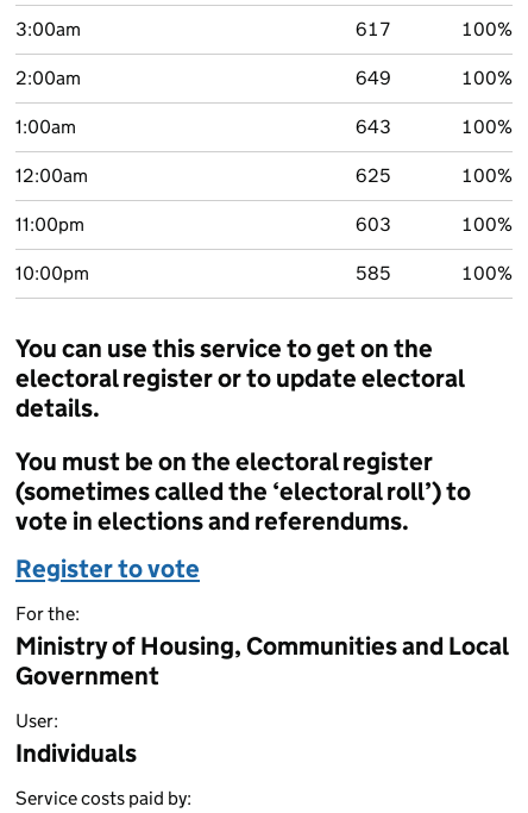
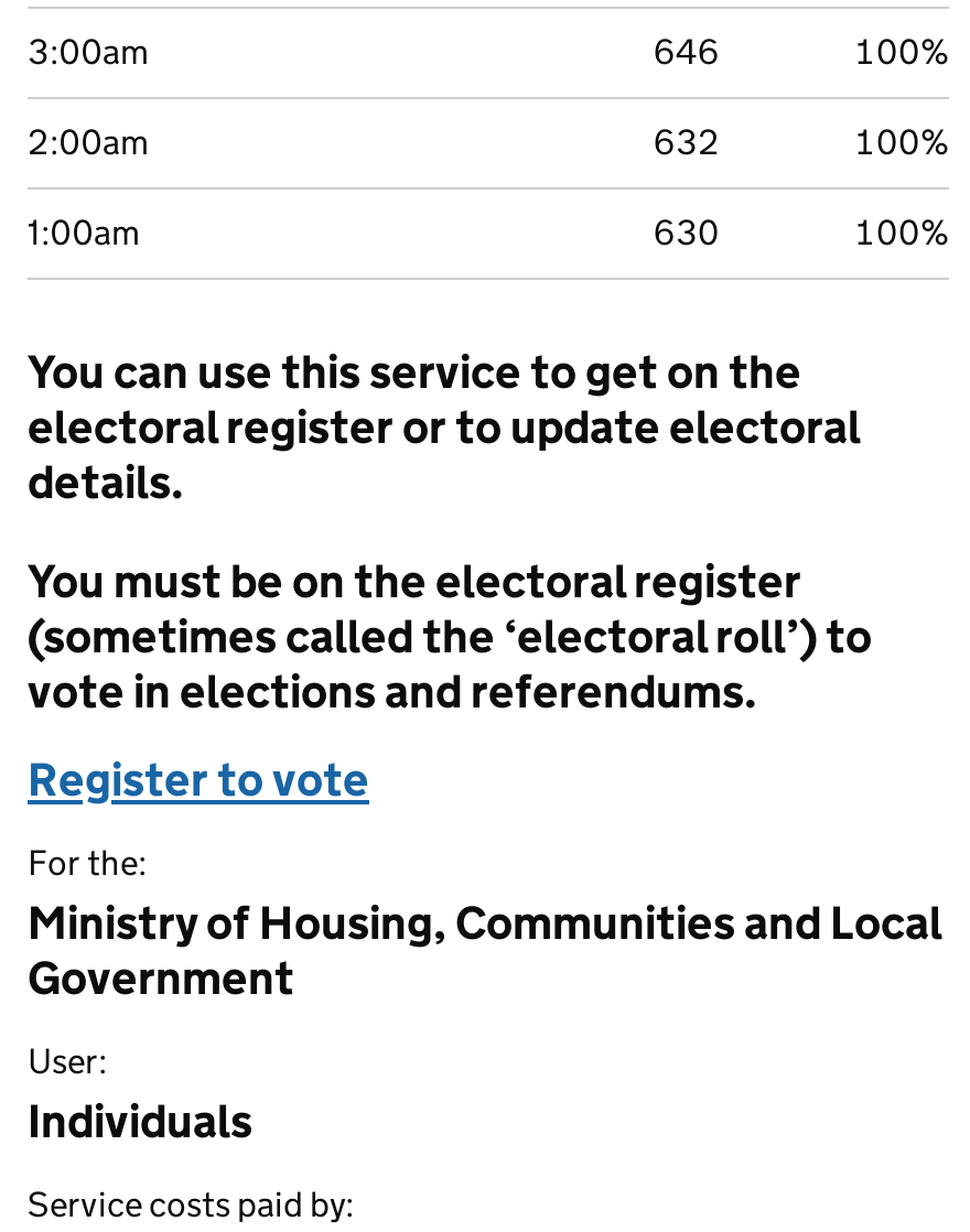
[356,18,391,41] 617 -> [654,32,720,73] 646
[356,67,391,90] 649 -> [654,122,720,164] 632
[15,116,513,285] 643 | 100% | 12:00am | 625 | 100% | 11:00pm | 603 | 100% | 10:00pm | 585 -> [654,212,720,254] 630

